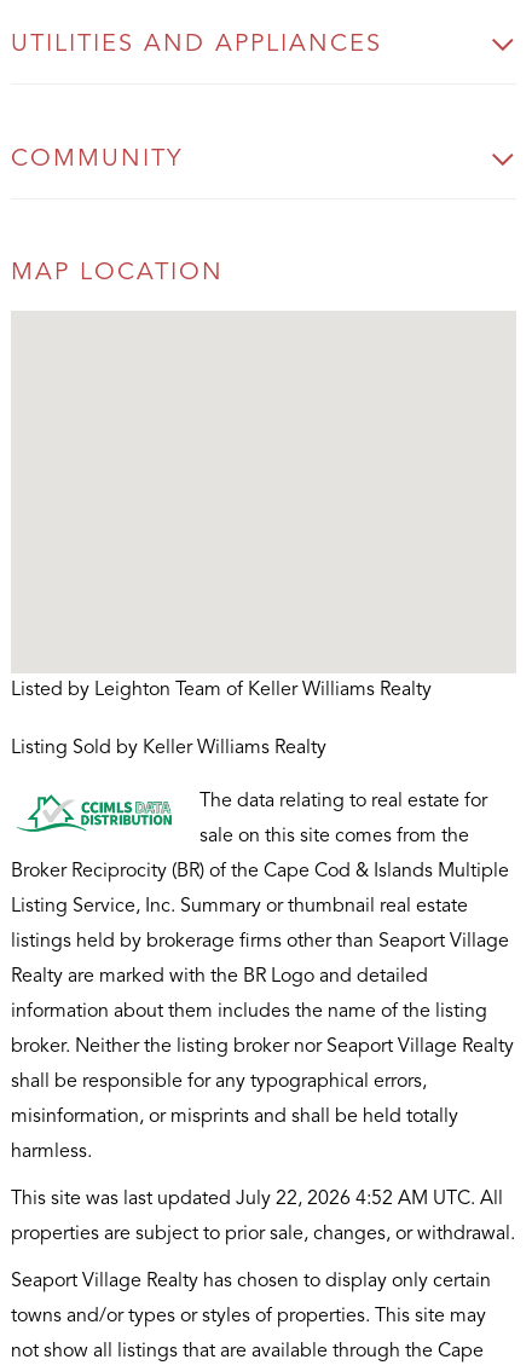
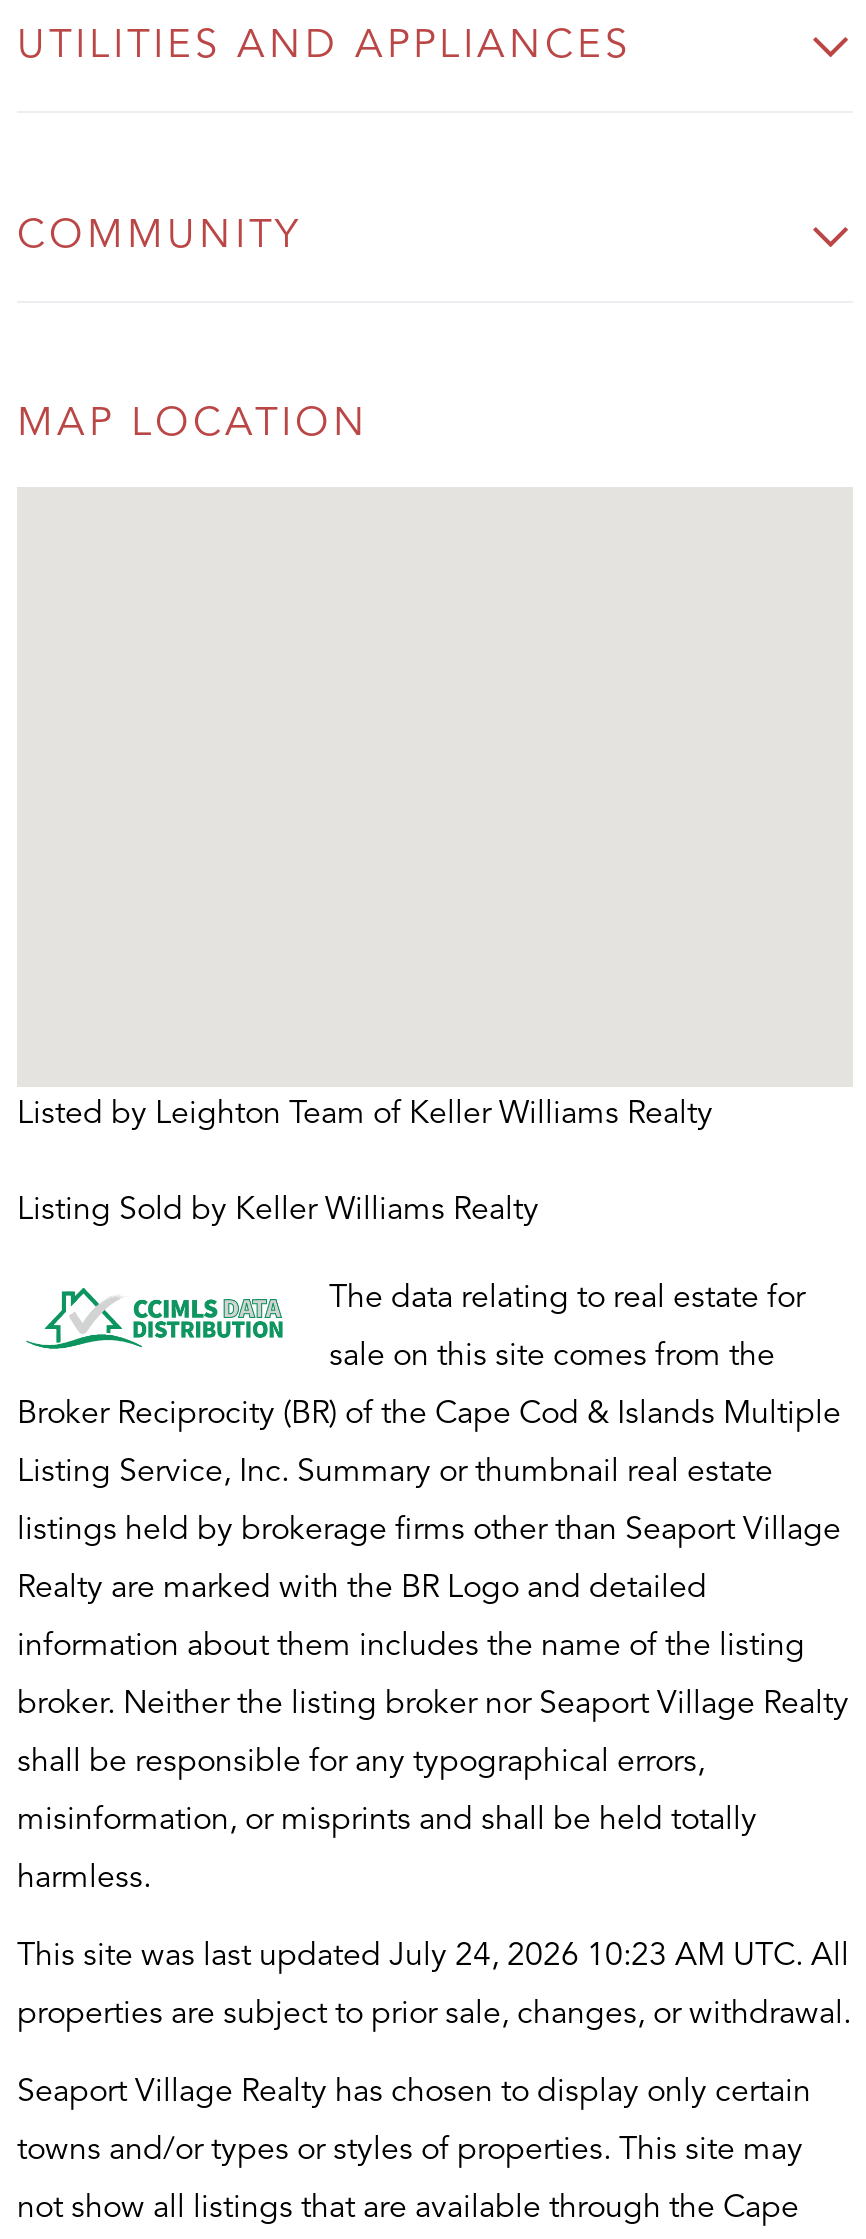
[11,1189,503,1209] This site was last updated July 22, 2026 4:52 AM UTC. All -> [17,1940,849,1972] This site was last updated July 24, 2026 10:23 AM UTC. All

